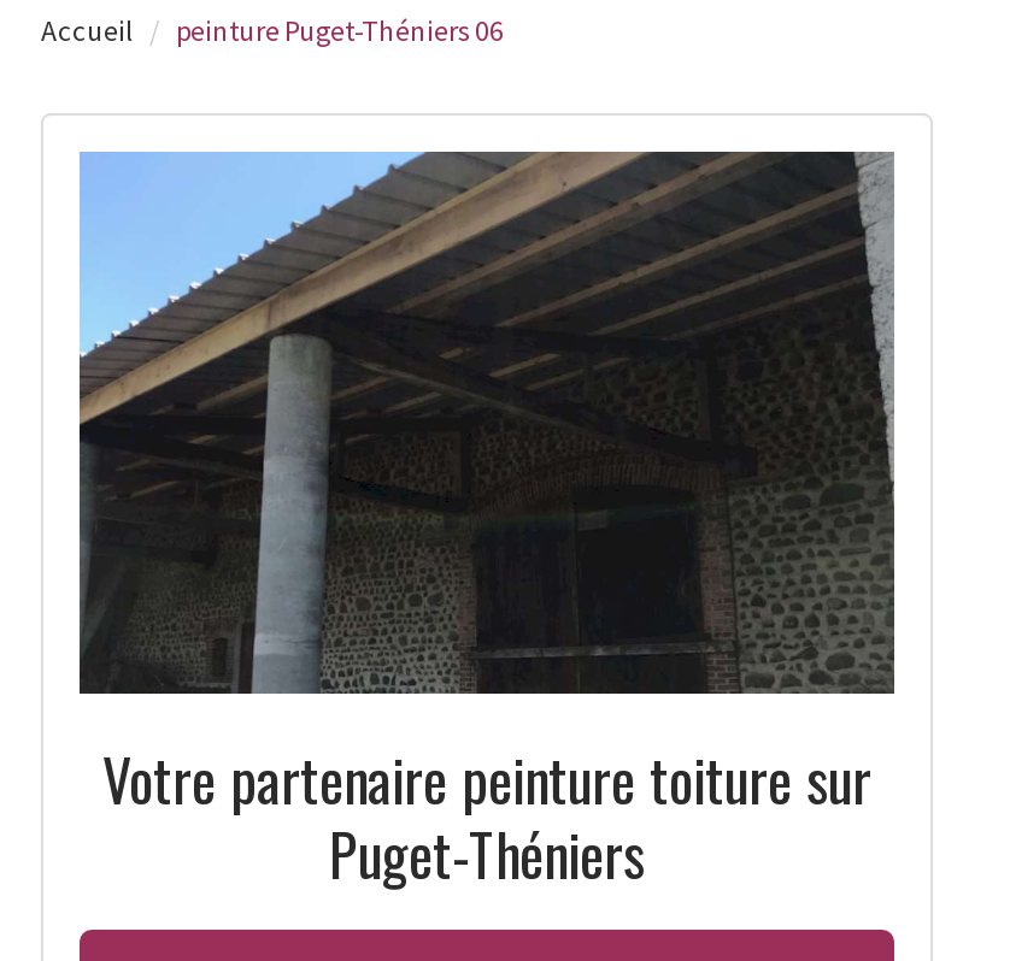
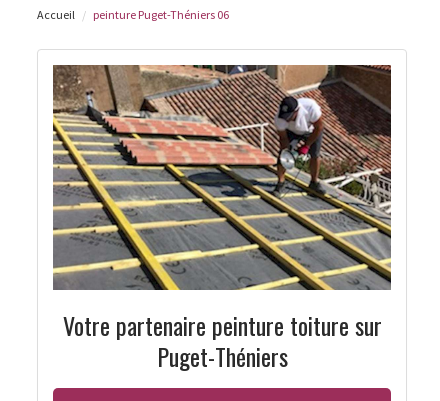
[77,149,897,696] [image] -> [52,64,392,291] [image]

